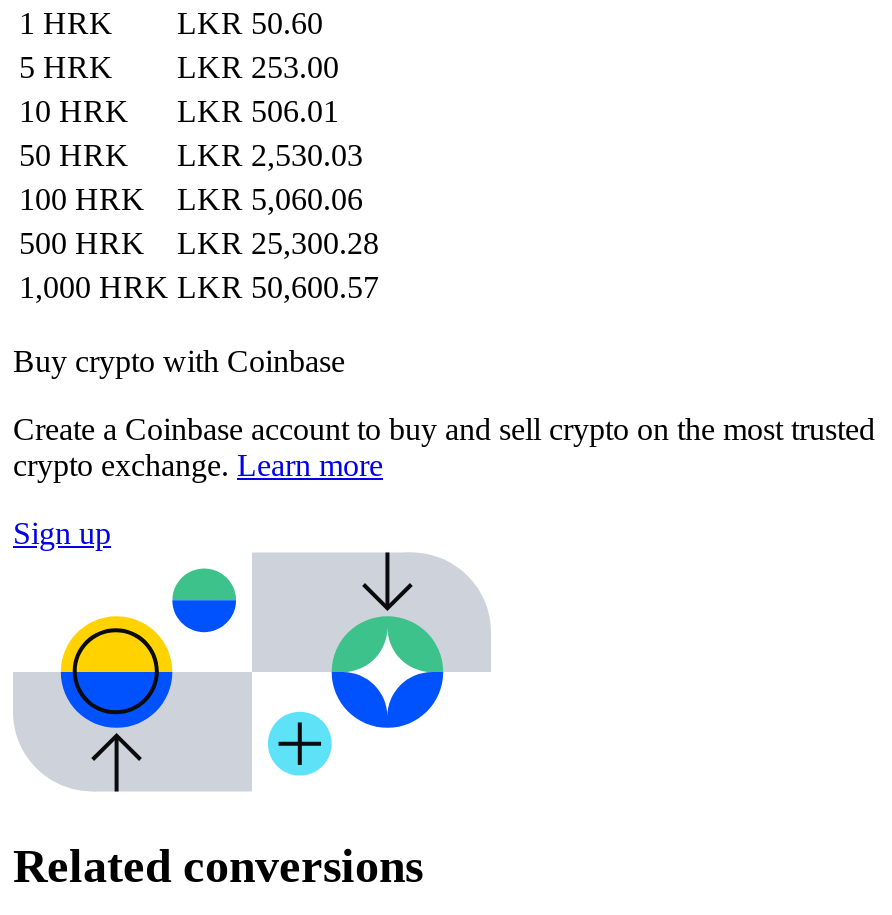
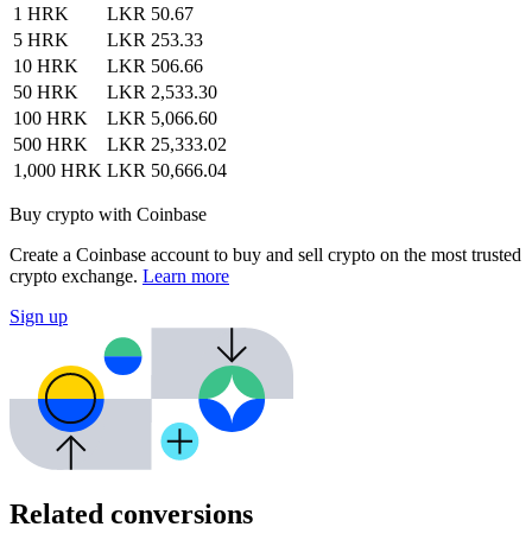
[19,6,323,40] 1 HRK LKR 50.60 -> [13,4,194,24] 1 HRK LKR 50.67
[19,50,339,84] 5 HRK LKR 253.00 -> [13,30,203,50] 5 HRK LKR 253.33
[19,94,339,128] 10 HRK LKR 506.01 -> [13,56,203,76] 10 HRK LKR 506.66
[19,138,363,172] 50 HRK LKR 2,530.03 -> [13,82,217,102] 50 HRK LKR 2,533.30
[19,182,363,216] 100 HRK LKR 5,060.06 -> [13,108,217,128] 100 HRK LKR 5,066.60
[19,226,379,260] 500 HRK LKR 25,300.28 -> [13,134,227,155] 500 HRK LKR 25,333.02
[19,270,379,304] 1,000 HRK LKR 50,600.57 -> [13,160,227,181] 1,000 HRK LKR 50,666.04

